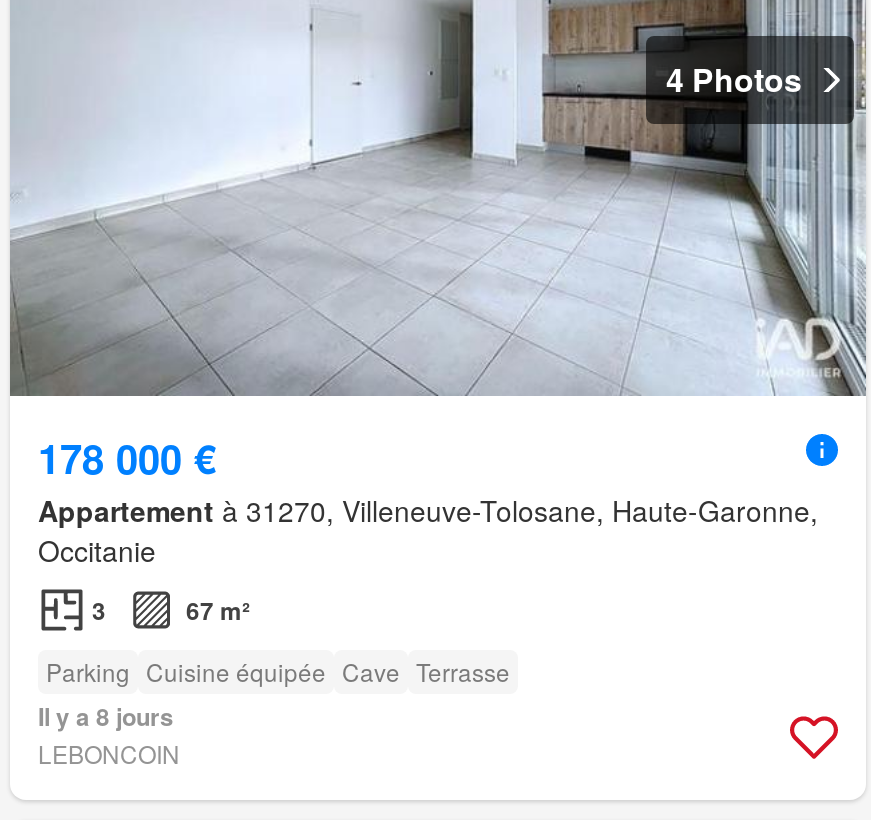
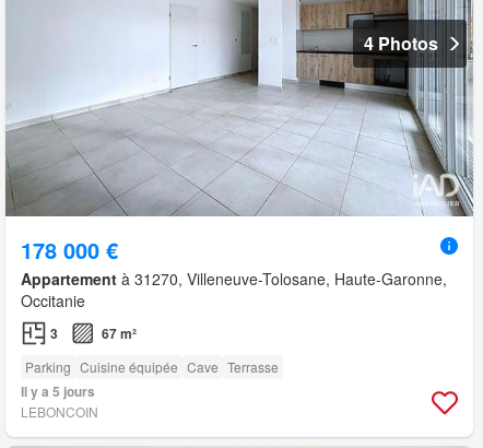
[38,699,174,735] Il y a 8 jours -> [21,382,95,401] Il y a 5 jours

